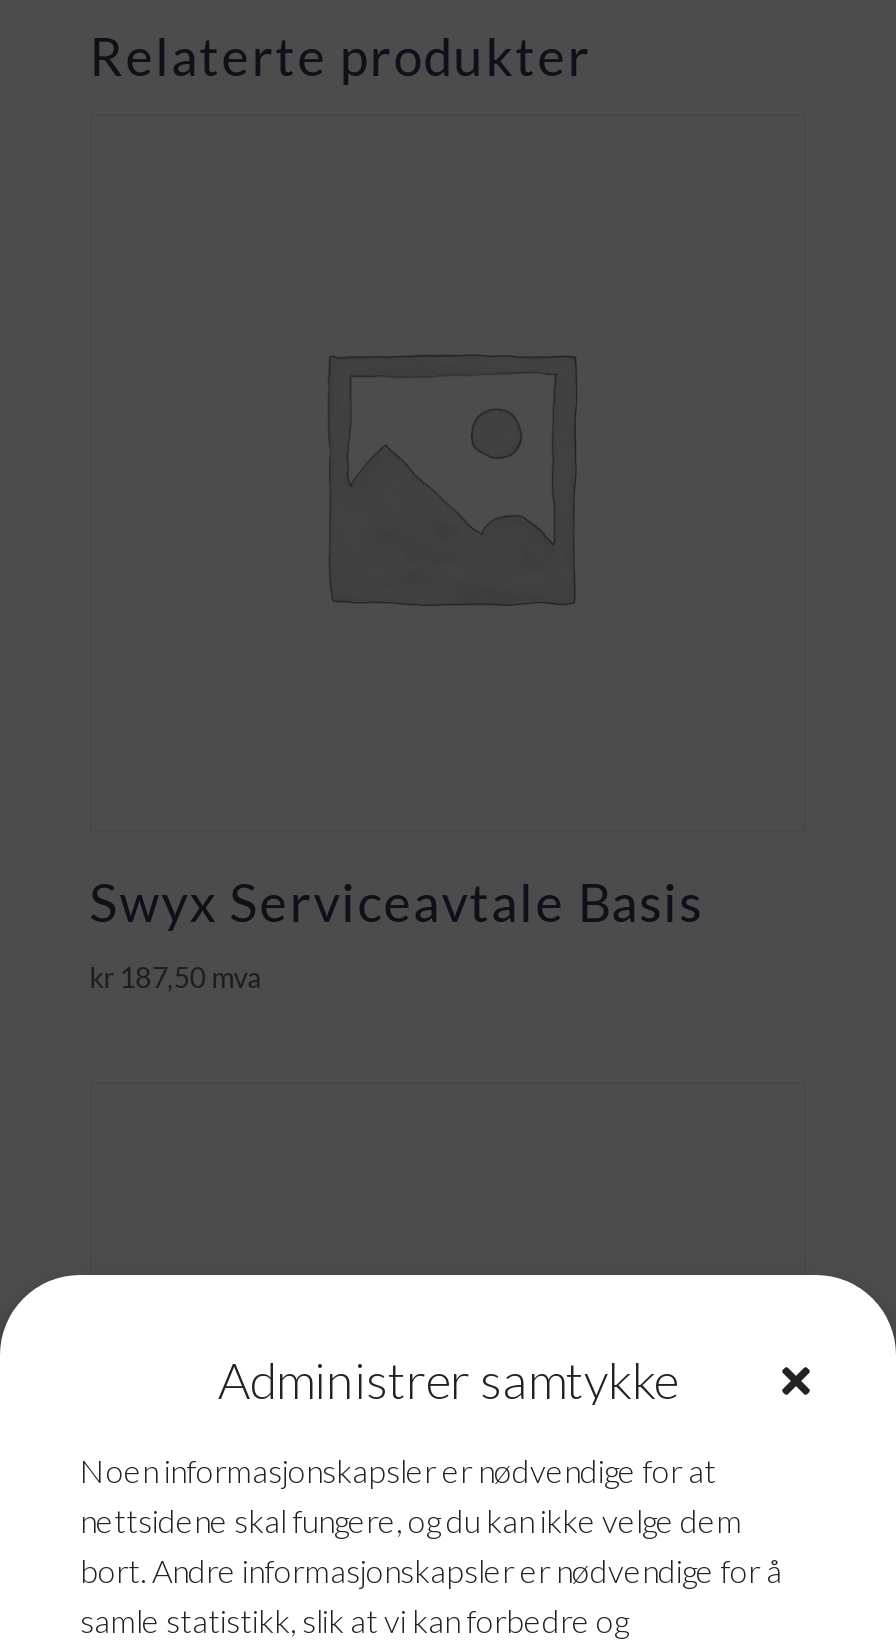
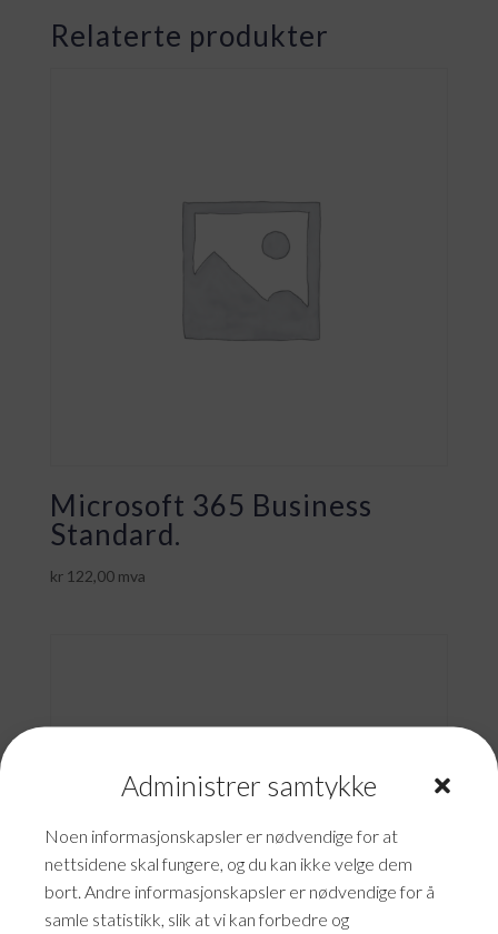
[90,870,704,994] Swyx Serviceavtale Basis | kr 187,50 mva -> [50,487,372,585] Microsoft 365 Business | Standard. | kr 122,00 mva

